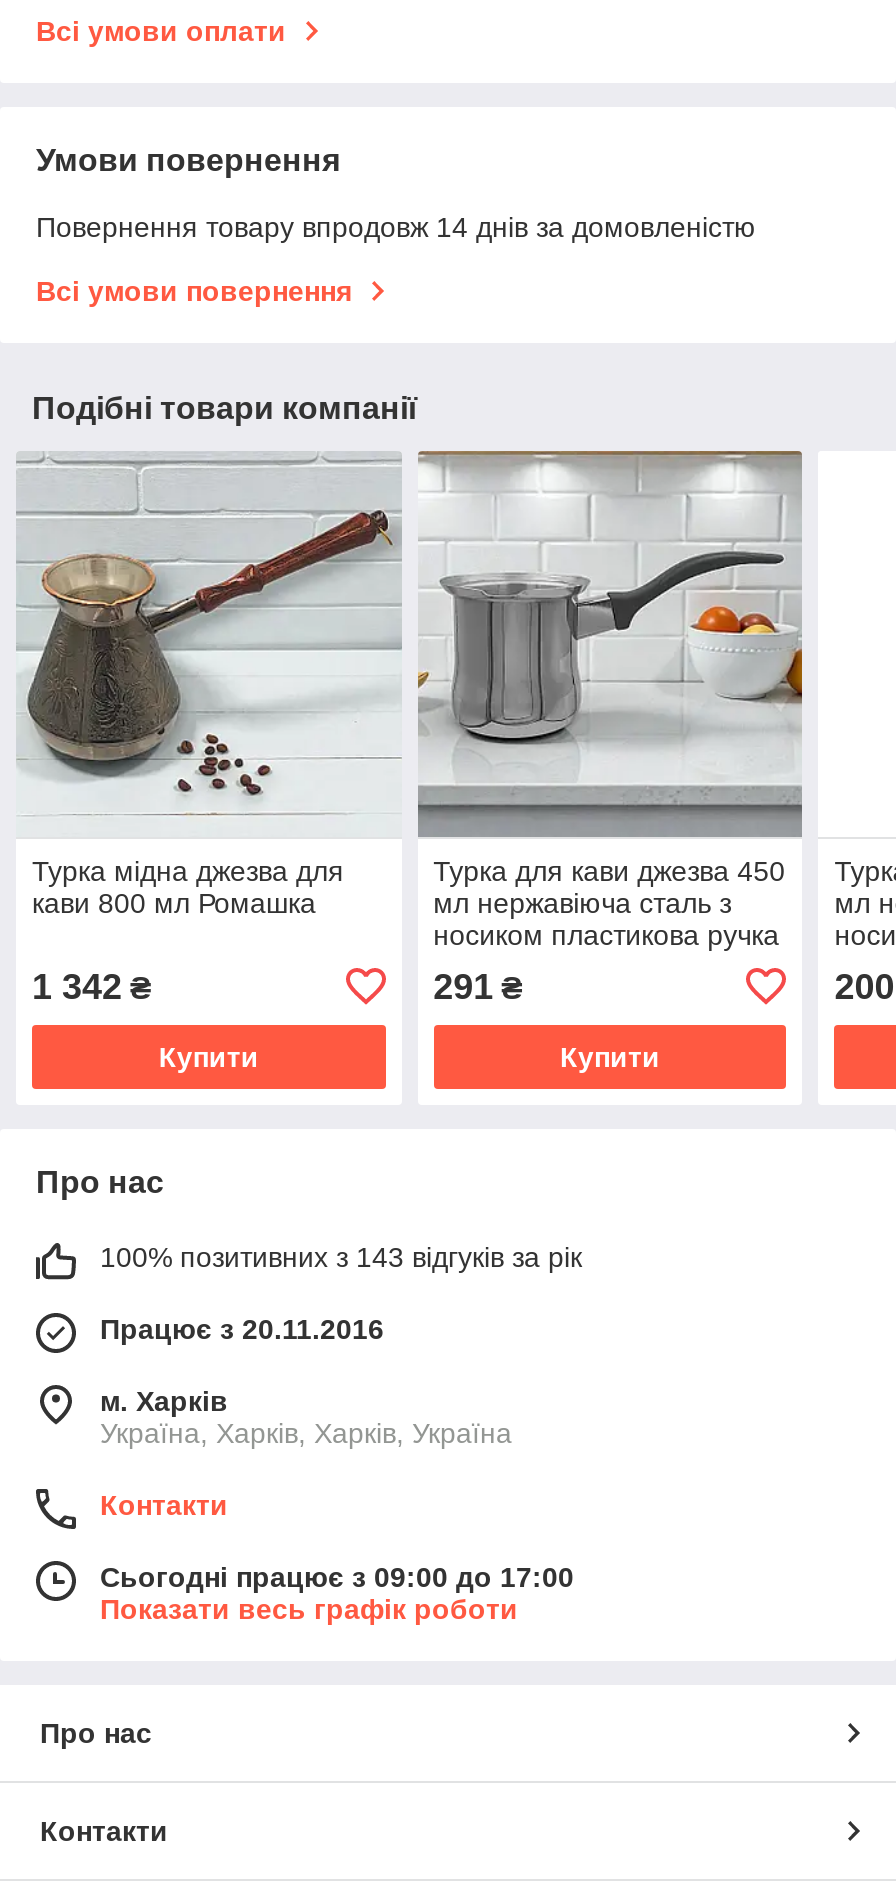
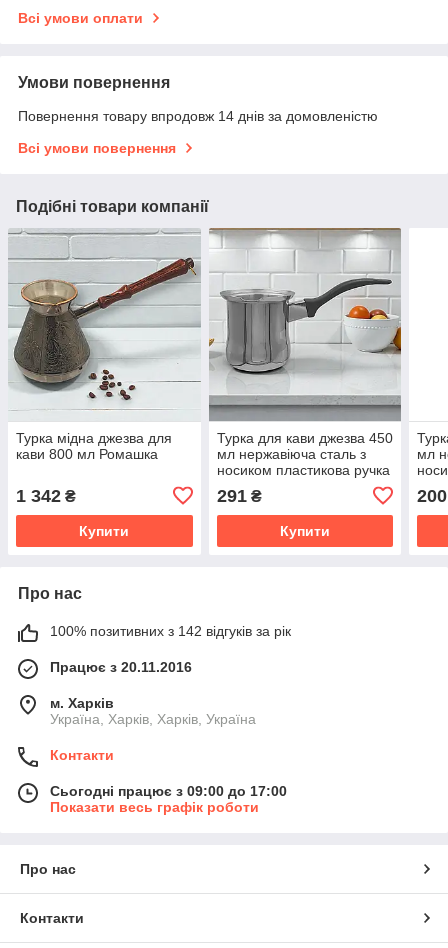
[100,1241,582,1273] 100% позитивних з 143 відгуків за рік -> [50,623,291,639] 100% позитивних з 142 відгуків за рік

